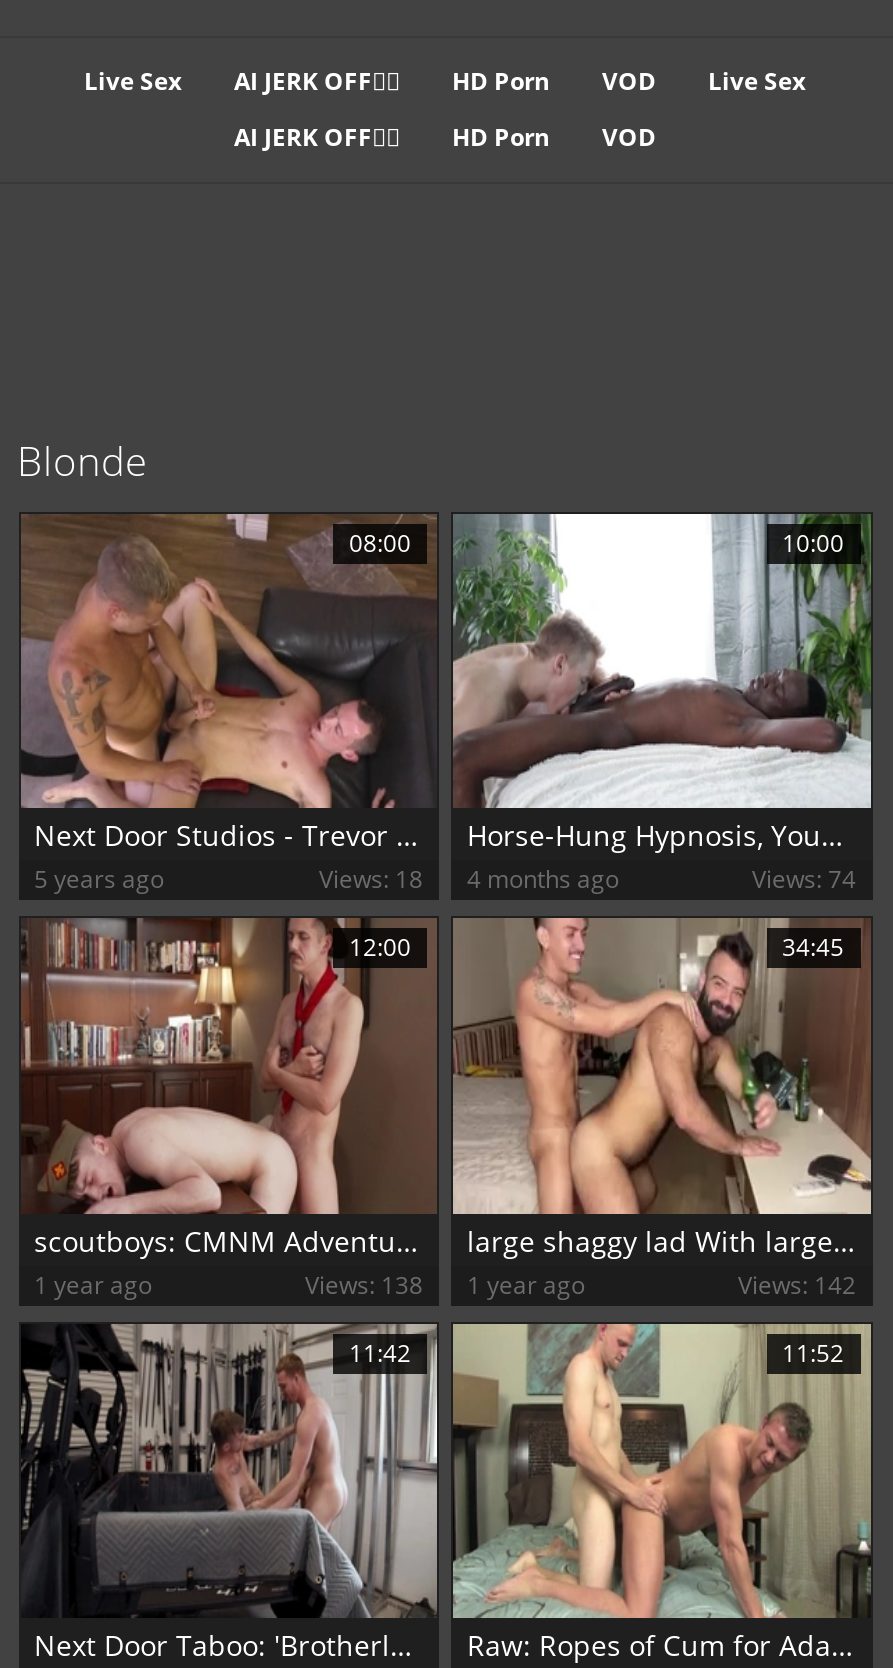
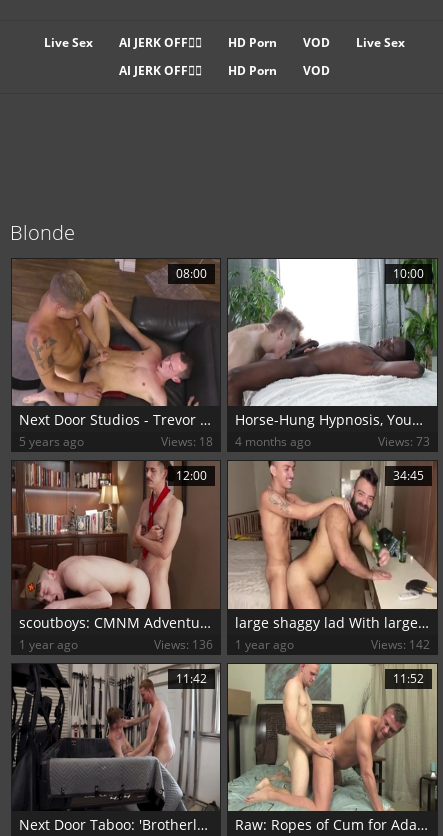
[752,863,856,897] Views: 74 -> [377,433,429,450] Views: 73
[305,1267,585,1301] Views: 138 1 year ago -> [154,636,294,653] Views: 136 1 year ago

